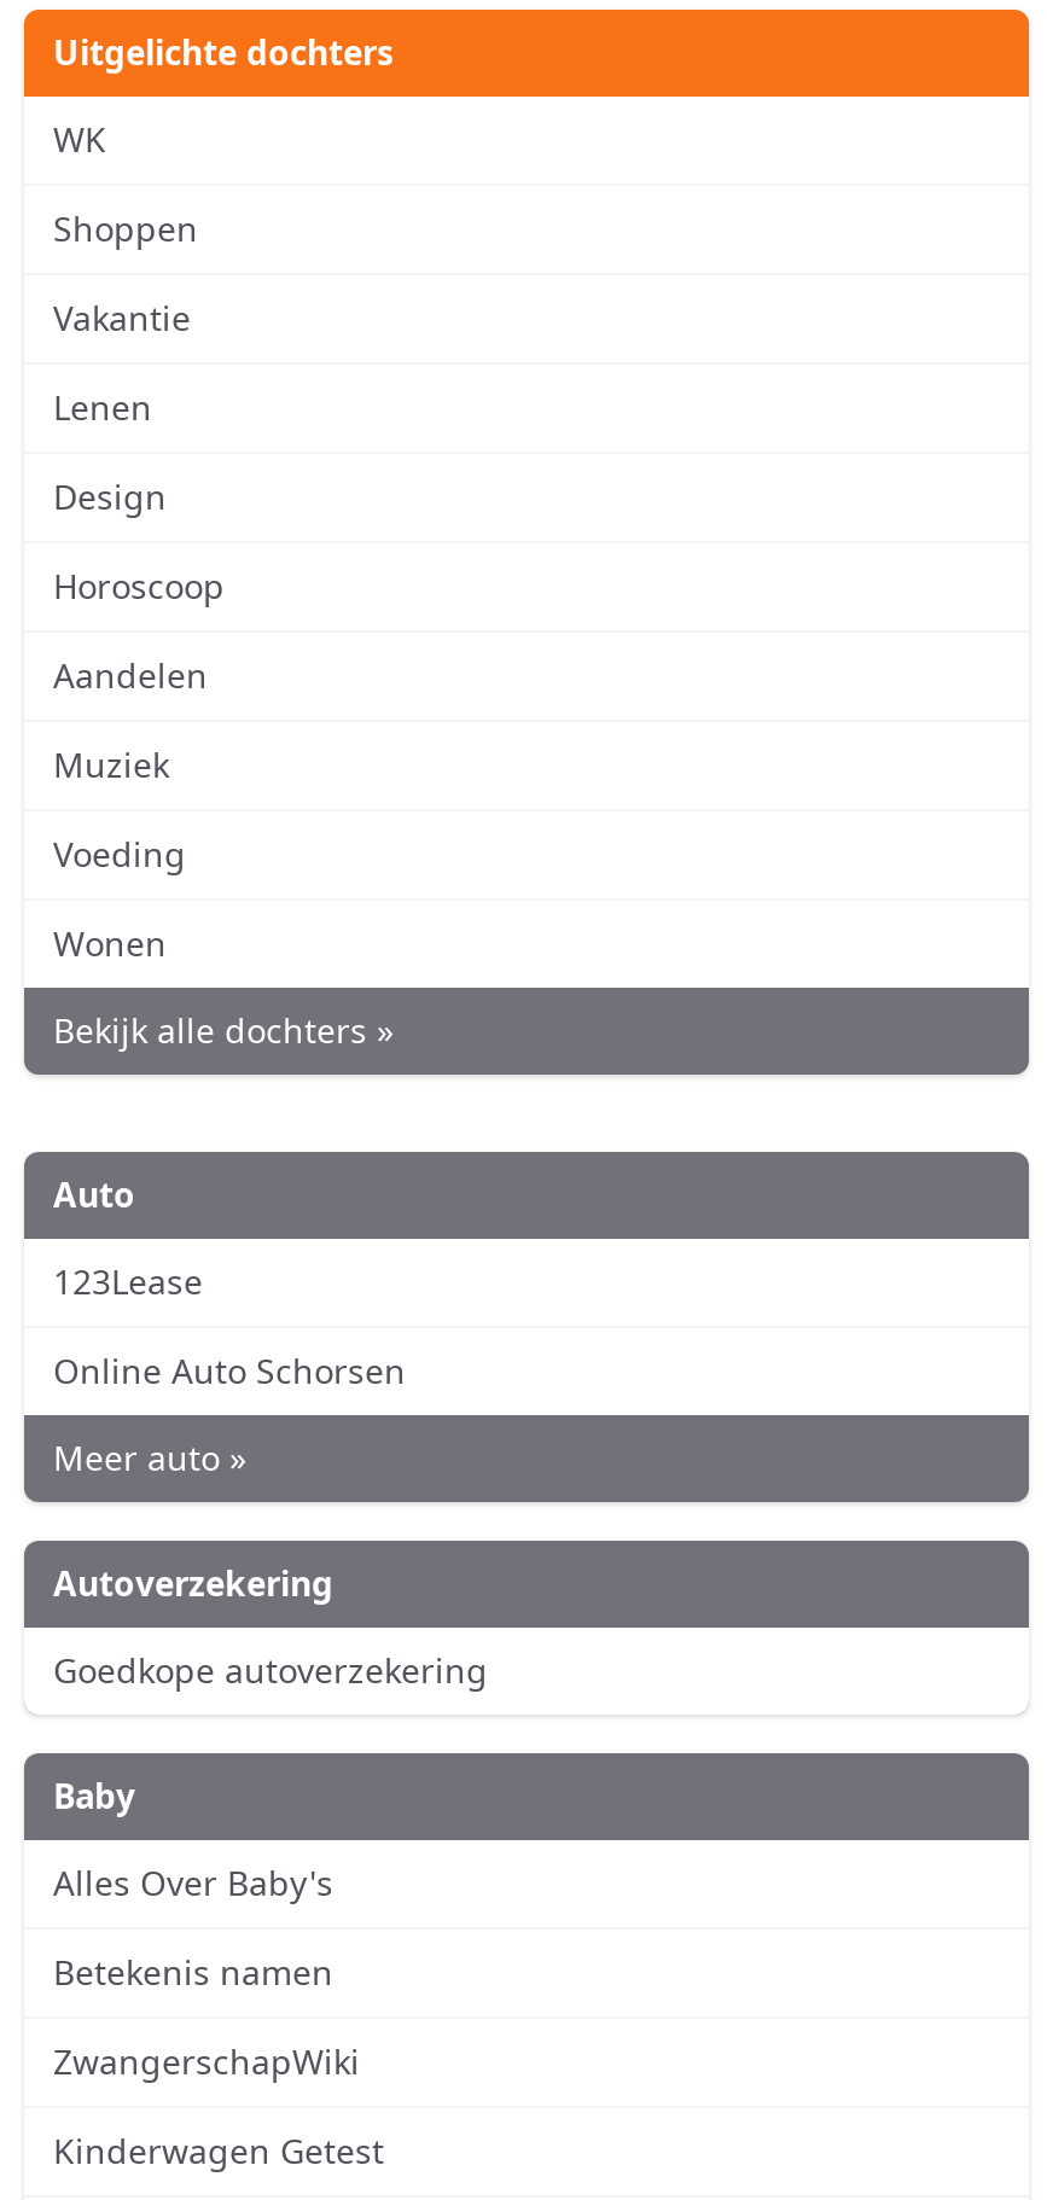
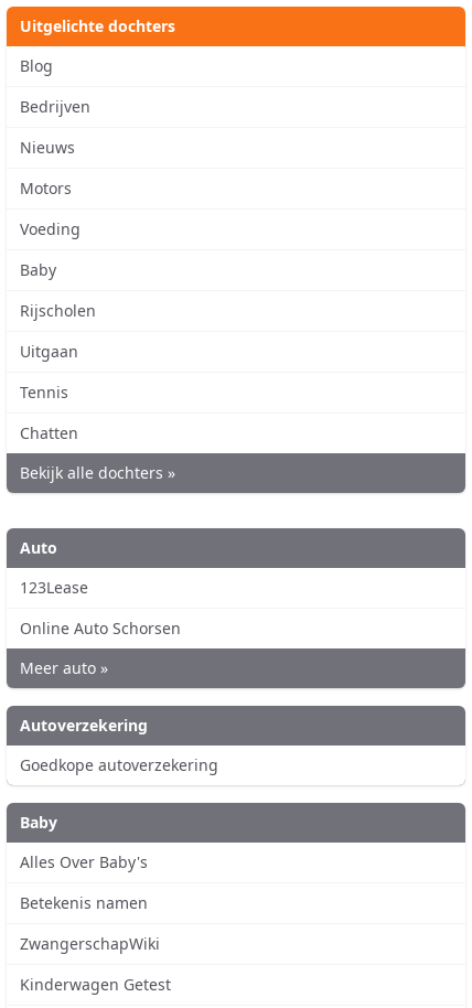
[53,115,225,786] WK | Shoppen | Vakantie | Lenen | Design | Horoscoop | Aandelen | Muziek -> [20,55,90,198] Blog | Bedrijven | Nieuws | Motors
moved [53,830,186,876] -> [20,218,81,239]: Voeding
[53,919,167,965] Wonen -> [20,259,96,443] Baby | Rijscholen | Uitgaan | Tennis | Chatten

